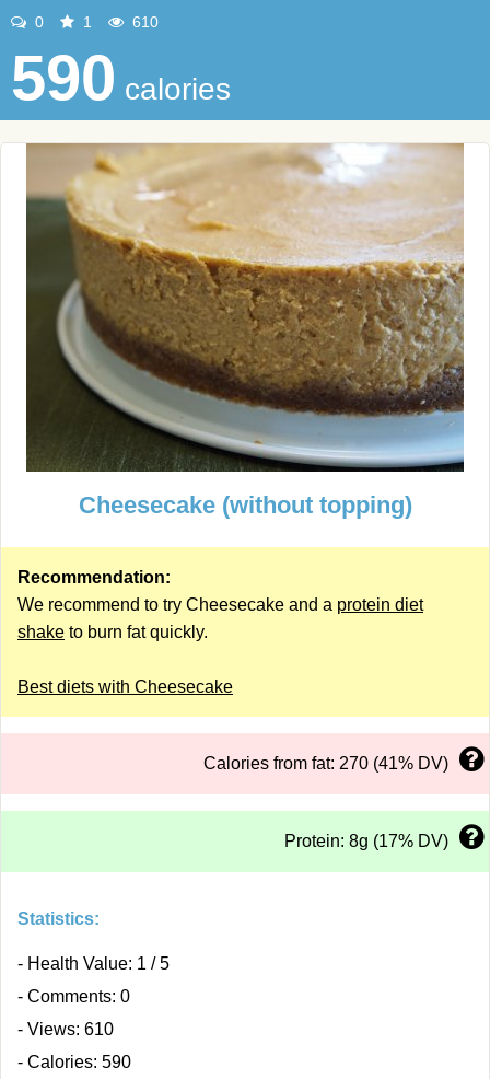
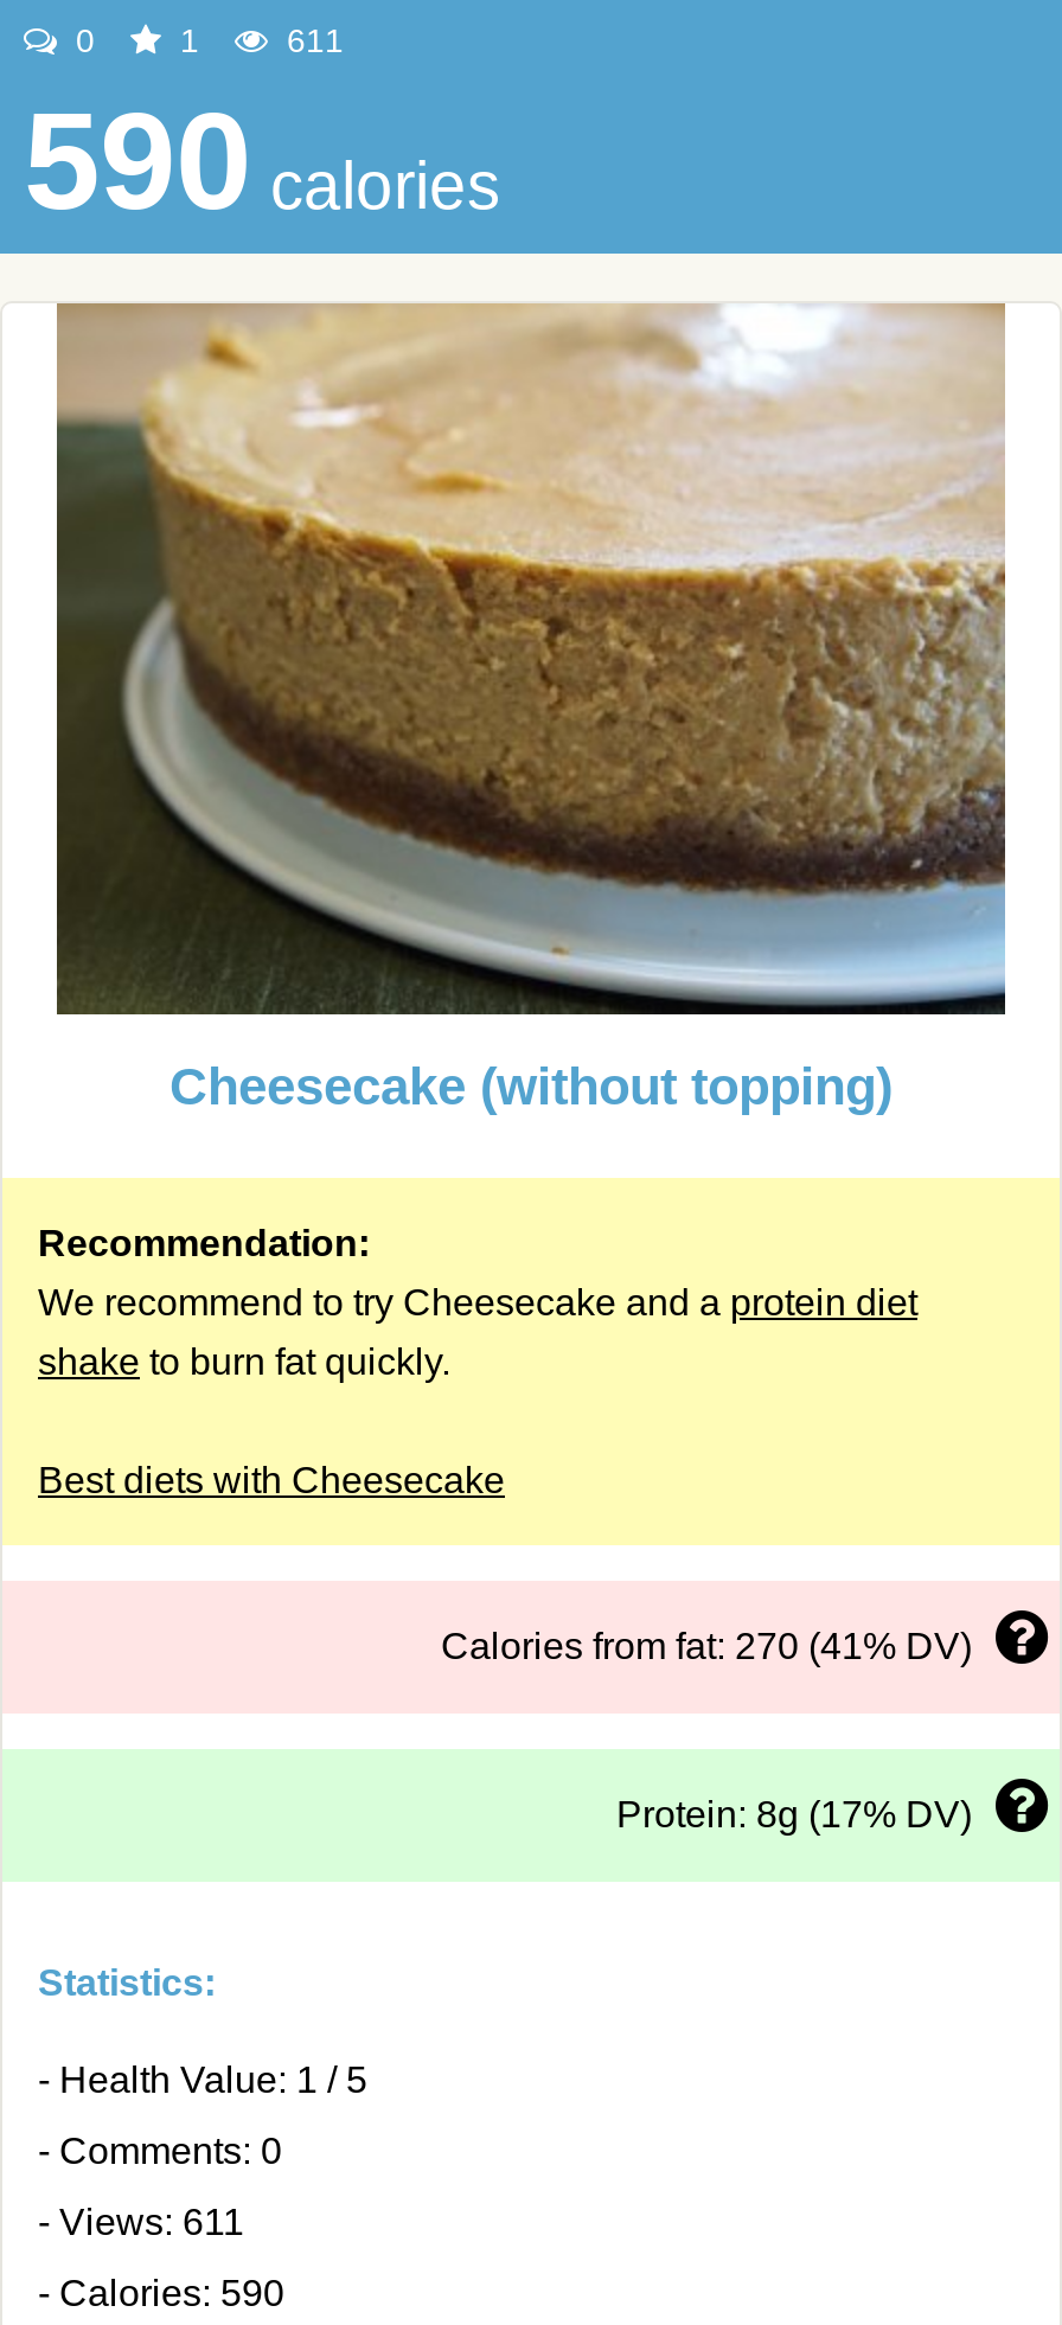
[128,13,159,31] 610 -> [277,21,344,59] 611
[17,1020,114,1039] - Views: 610 -> [38,2202,244,2242] - Views: 611

